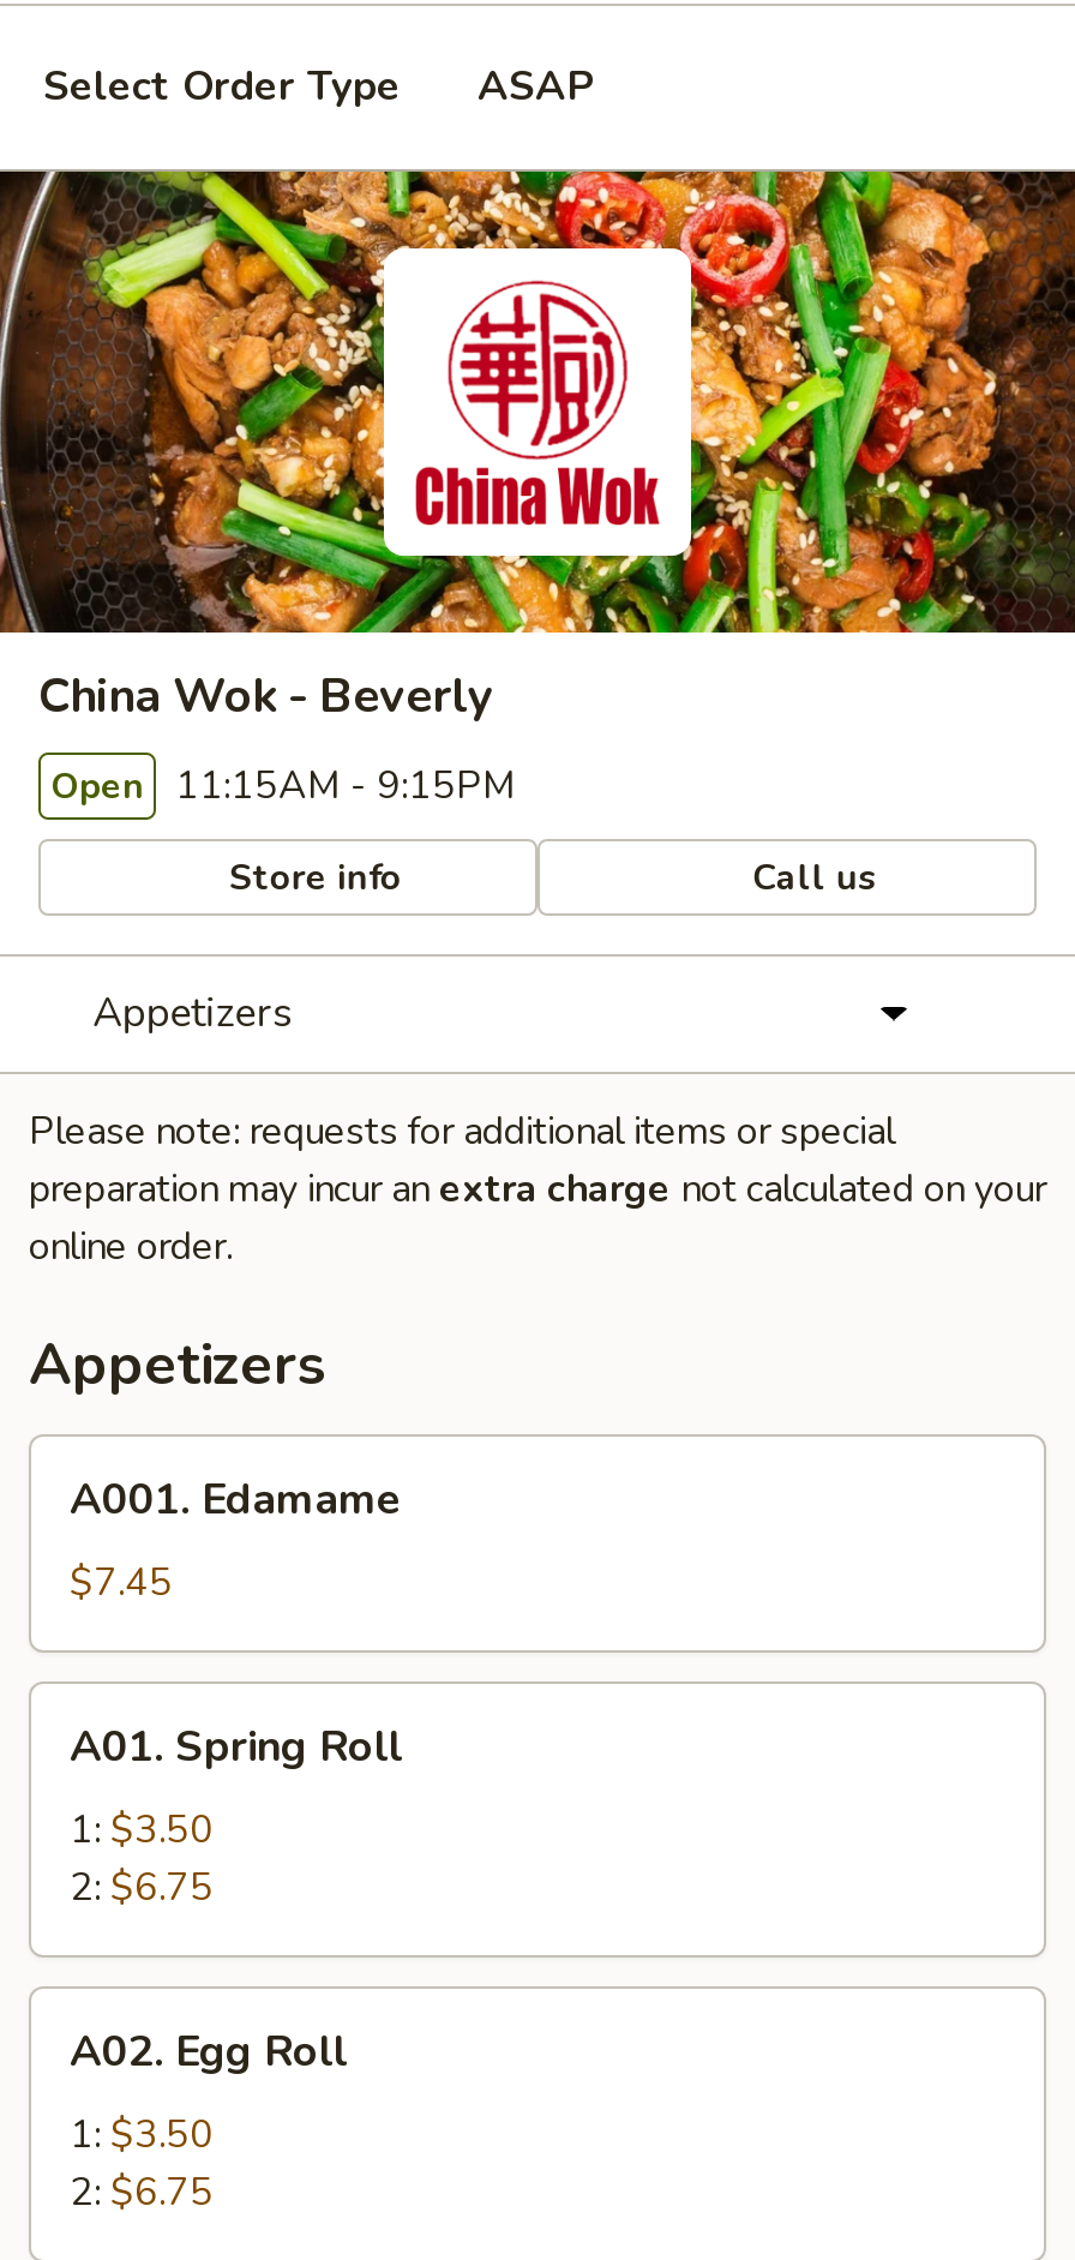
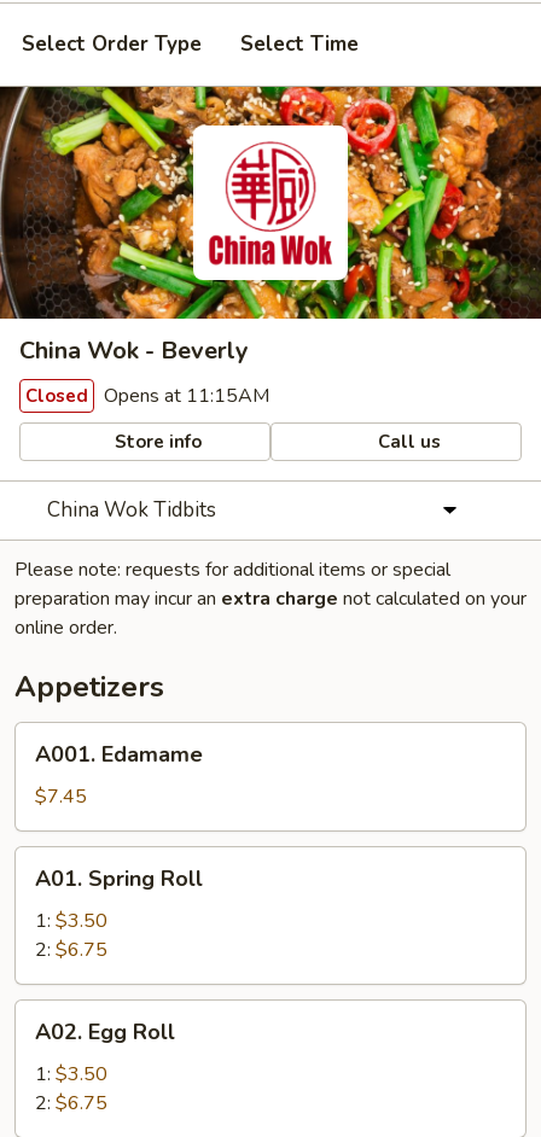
[478,59,593,114] ASAP -> [240,30,359,58] Select Time
[50,760,516,813] Open 11:15AM - 9:15PM -> [25,383,269,409] Closed Opens at 11:15AM
[93,985,292,1041] Appetizers -> [47,496,216,524] China Wok Tidbits

